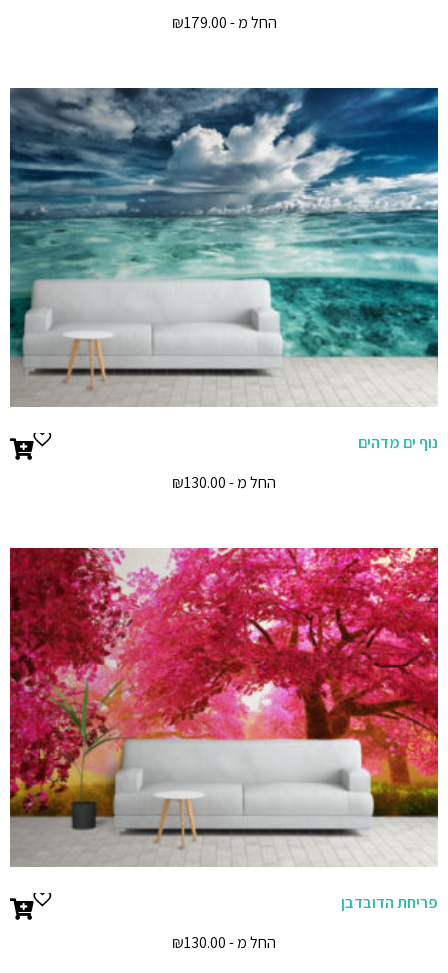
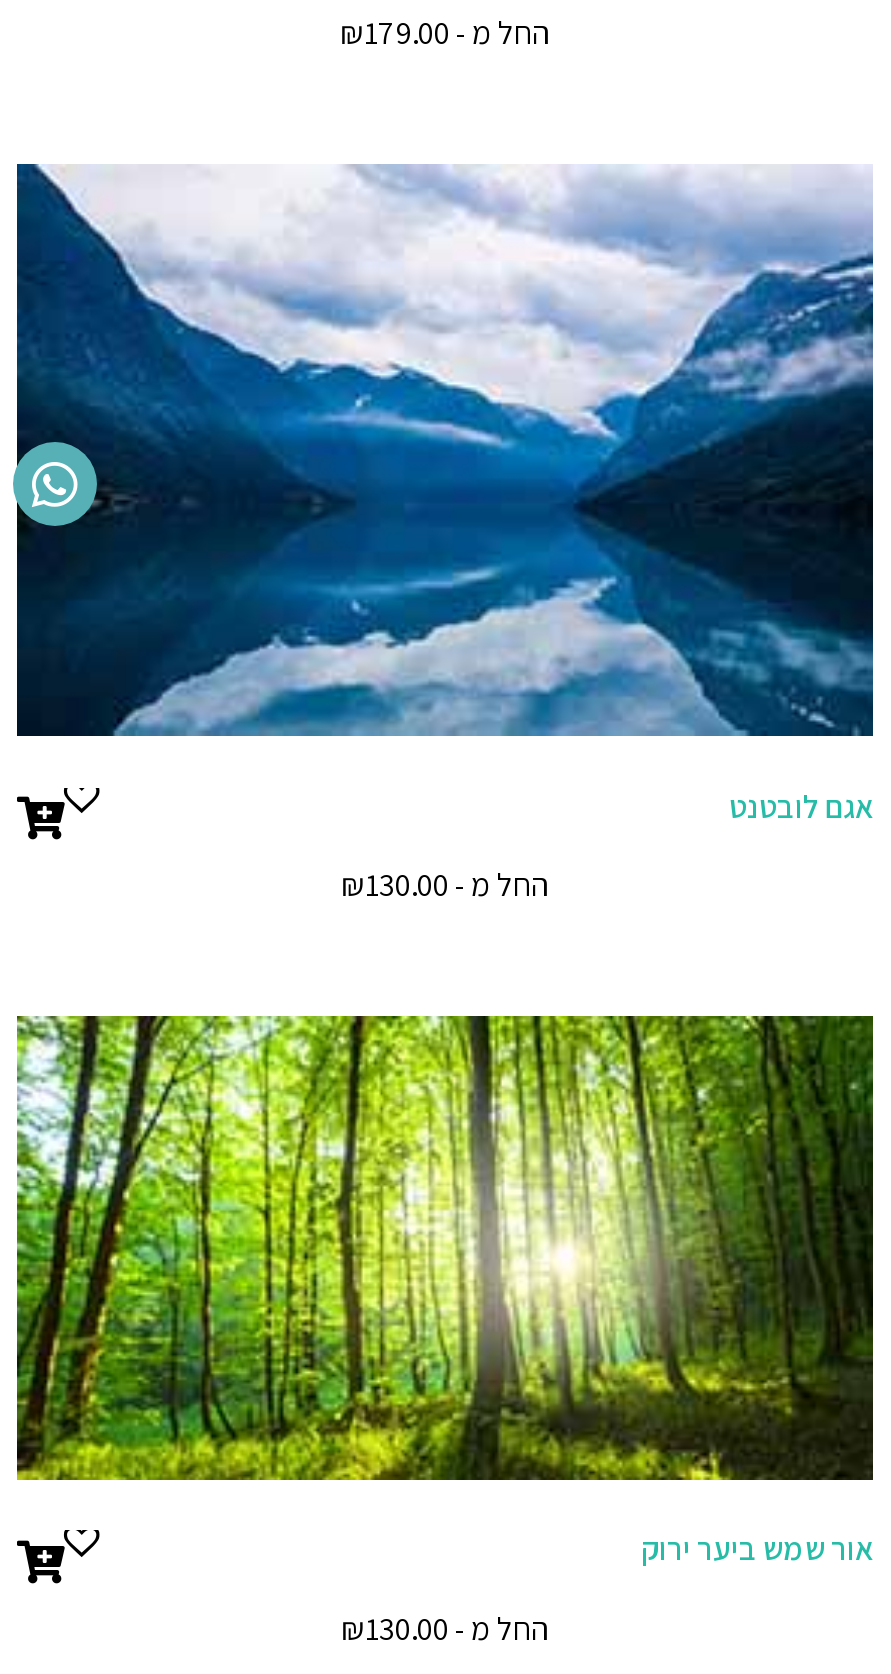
[9,87,439,453] [image] | נוף ים מדהים -> [11,164,875,827] [image] | אגם לובטנט
[9,547,439,913] [image] | פריחת הדובדבן -> [15,1014,875,1571] [image] | אור שמש ביער ירוק

